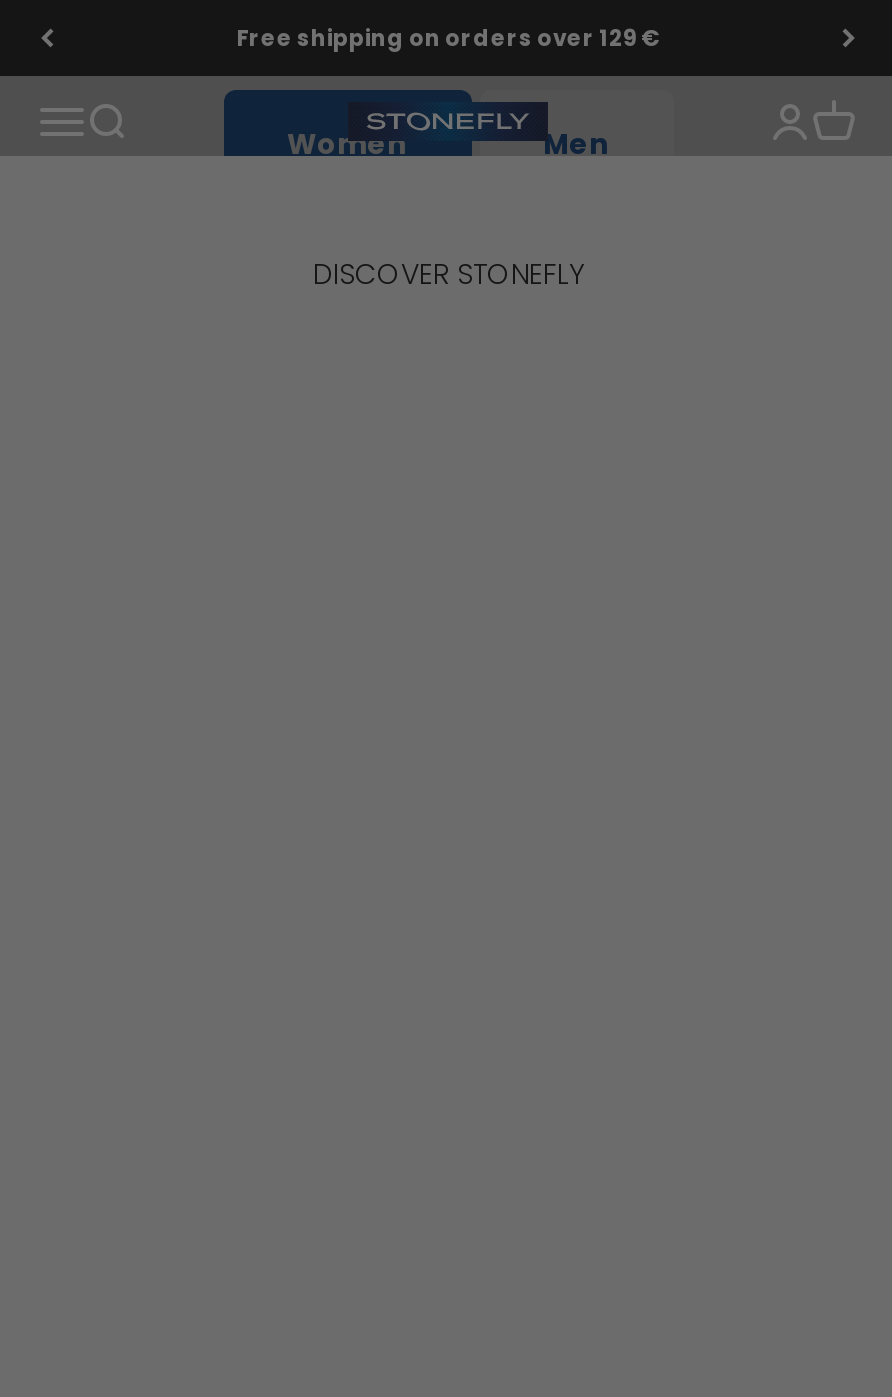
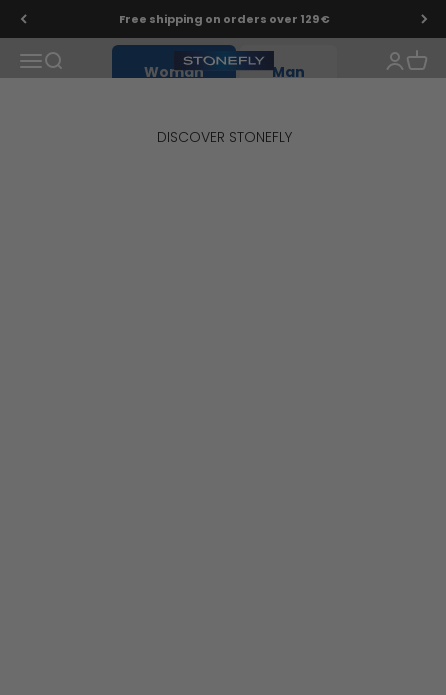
[287,124,609,164] Women | Men -> [143,62,304,82] Woman | Man

